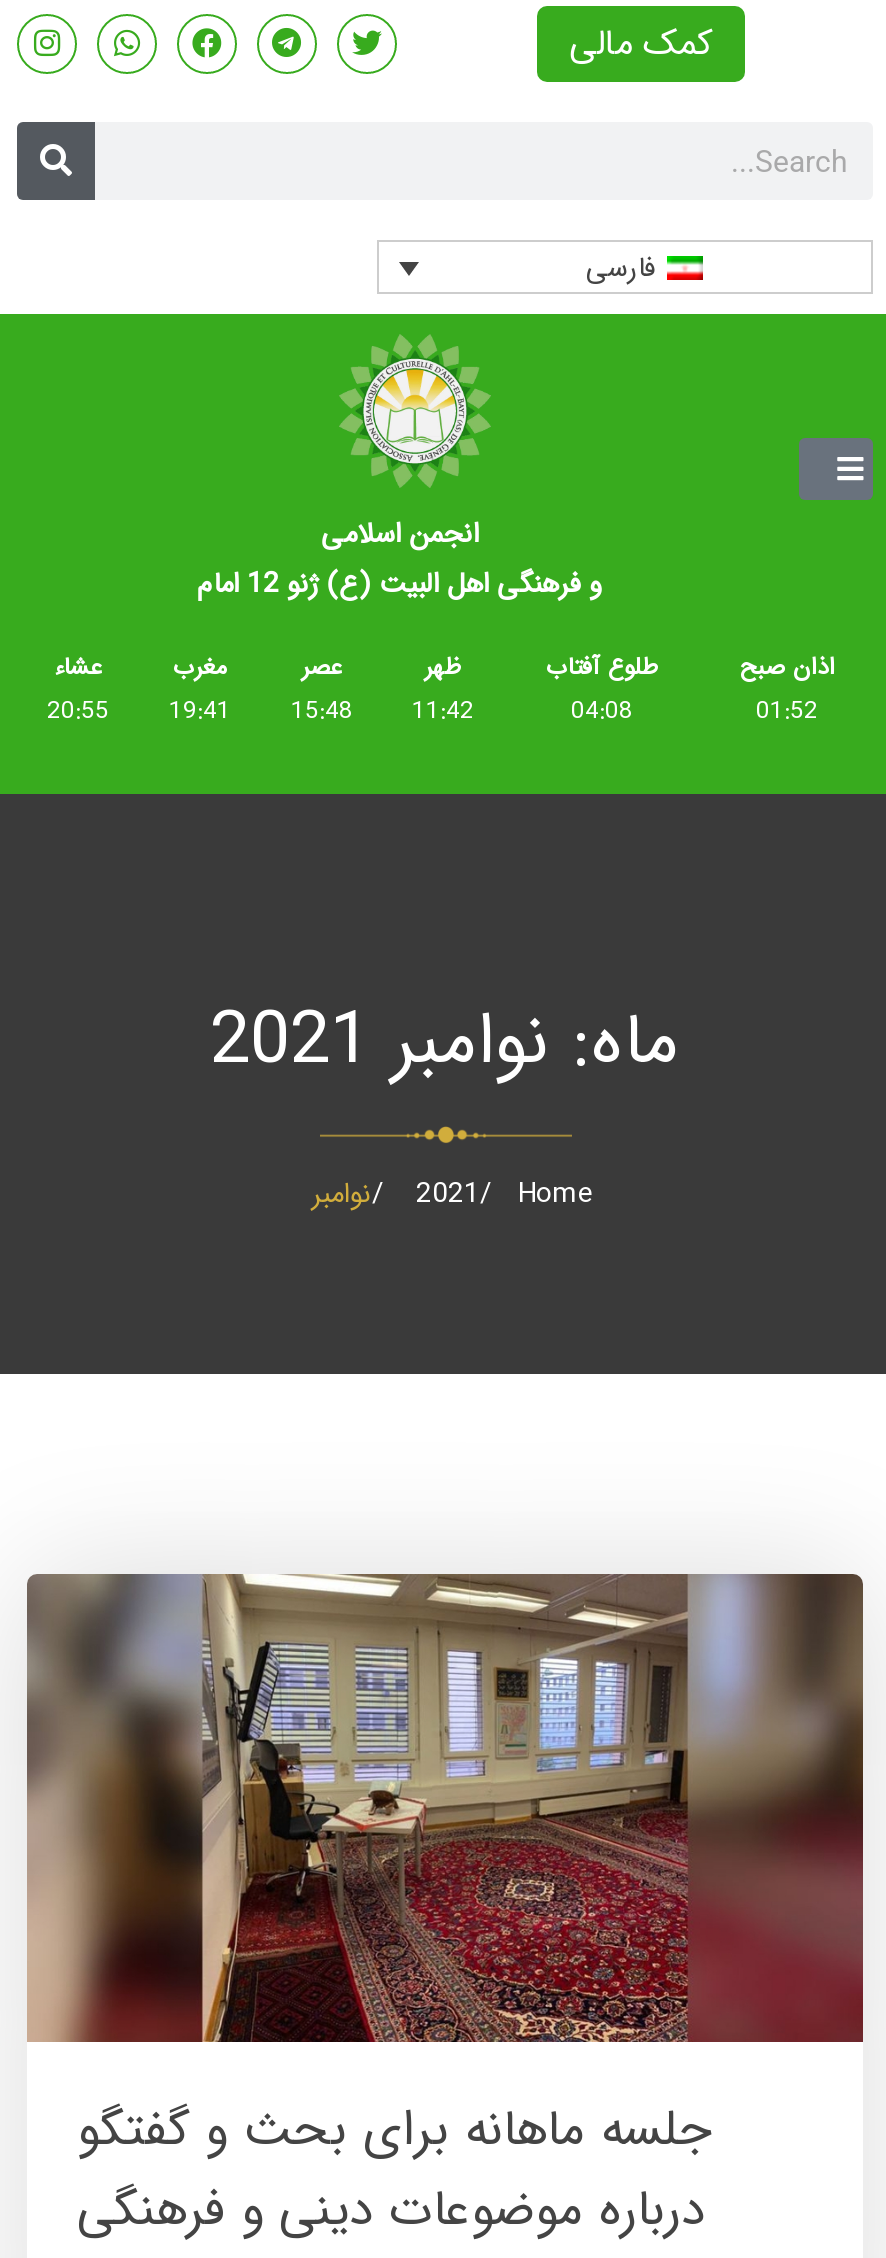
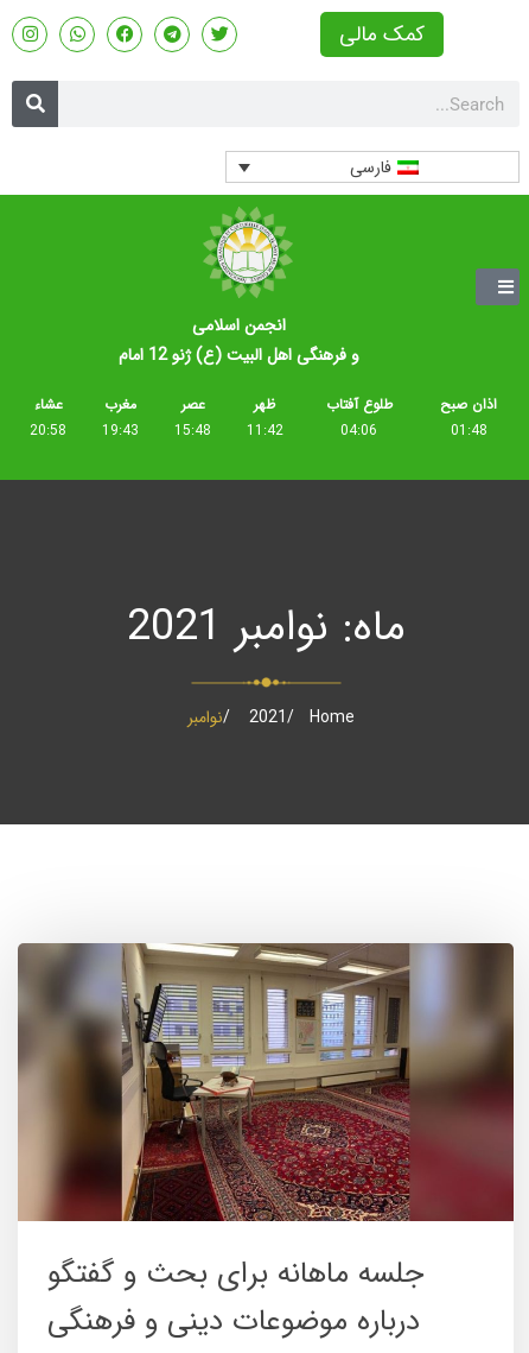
[47,691,109,729] 20:55 -> [30,419,66,441] 20:58
[169,691,231,729] 19:41 -> [102,419,139,441] 19:43
[571,691,633,729] 04:08 -> [340,419,377,441] 04:06
[756,691,818,729] 01:52 -> [450,419,487,441] 01:48

